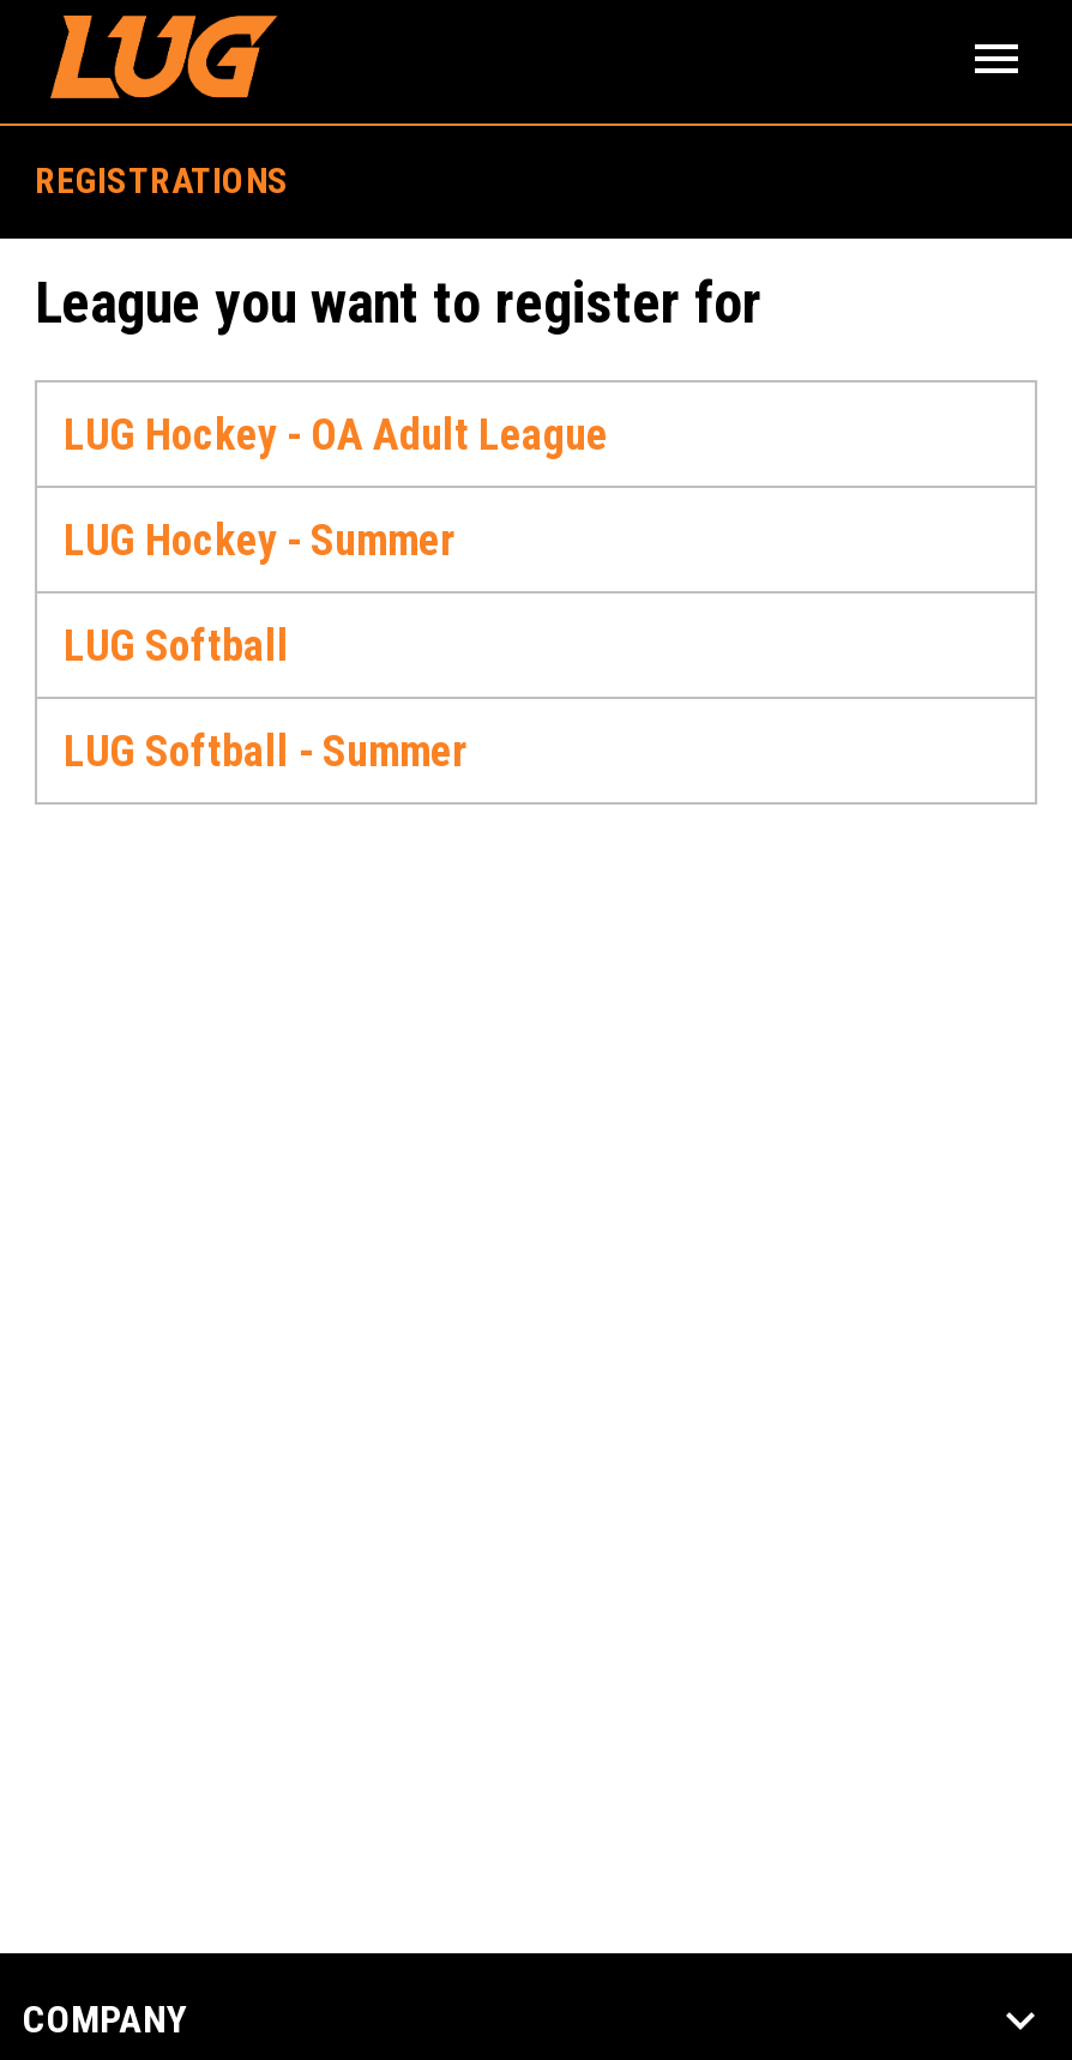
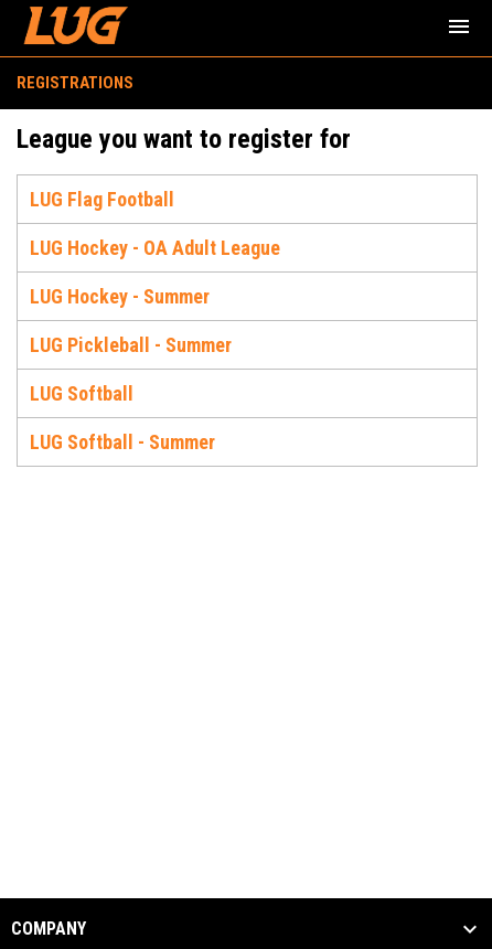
none -> [30,188,174,211] LUG Flag Football
moved [64,409,608,565] -> [30,236,280,308]: LUG Hockey - OA Adult League | LUG Hockey - Summer
none -> [30,333,232,356] LUG Pickleball - Summer
moved [64,620,466,776] -> [30,382,215,454]: LUG Softball | LUG Softball - Summer

